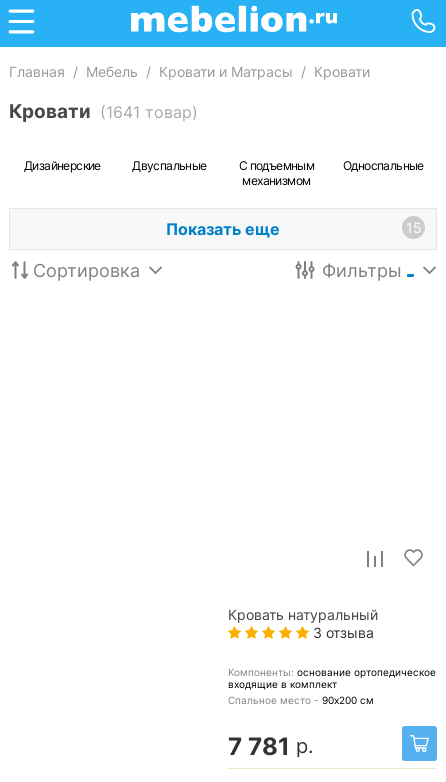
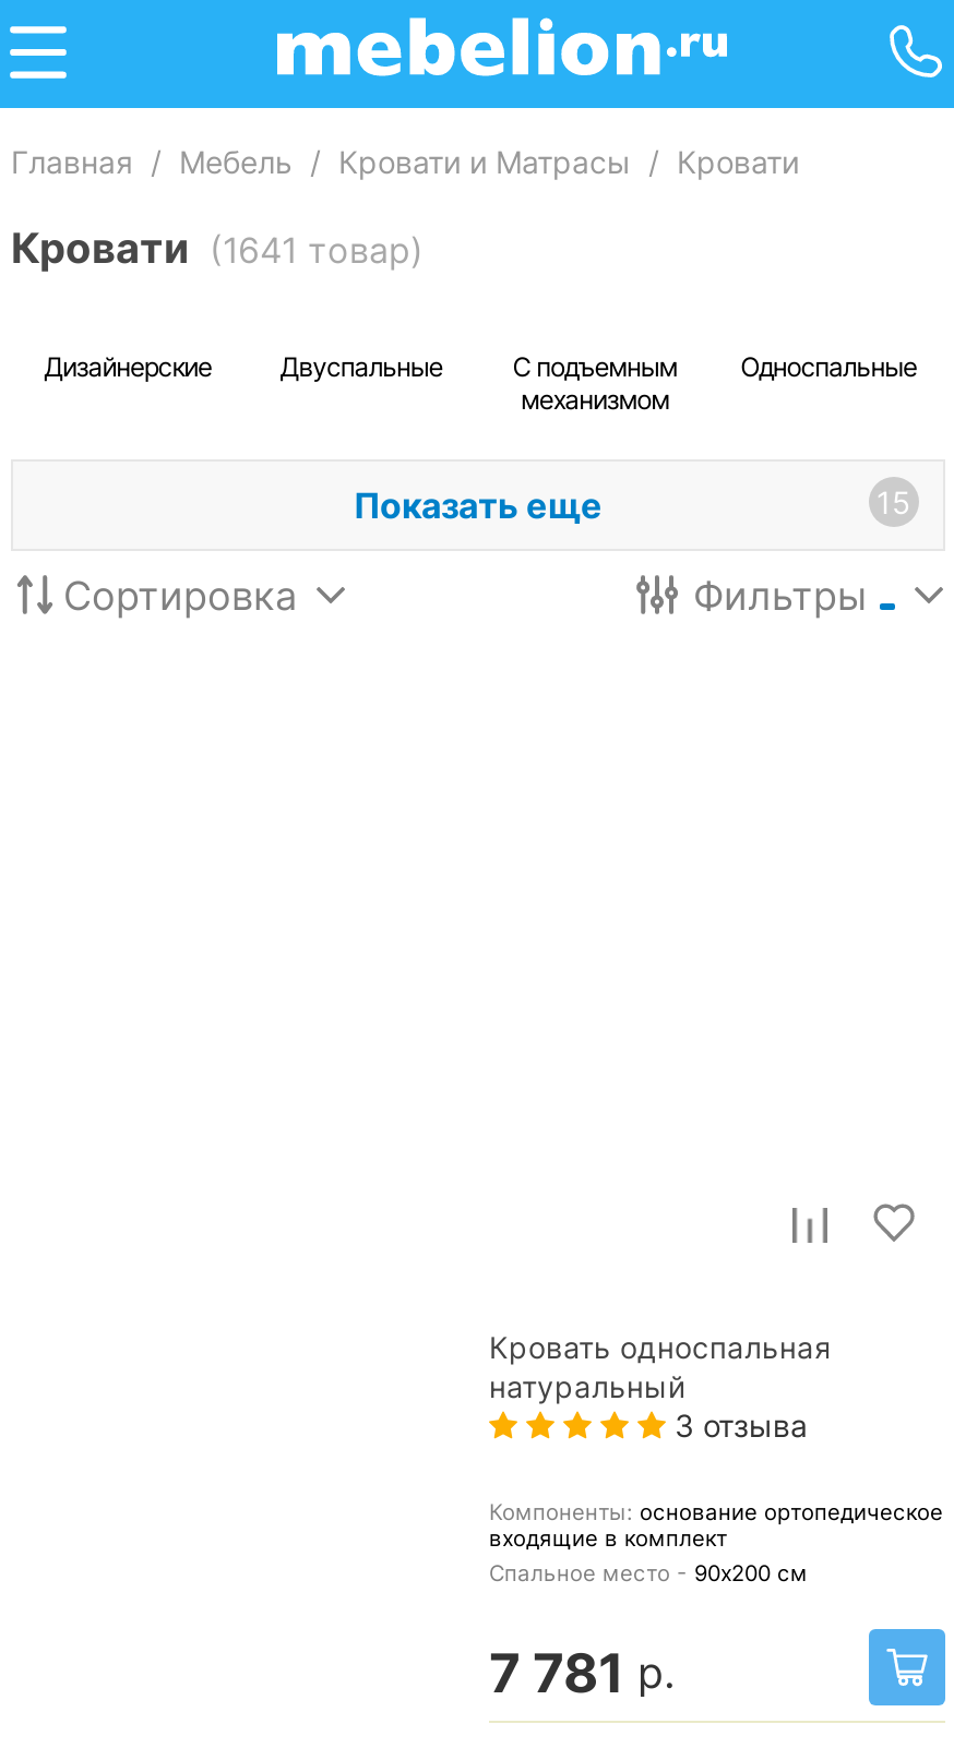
[228,607,378,623] Кровать натуральный -> [489,1330,832,1404] Кровать односпальная | натуральный

